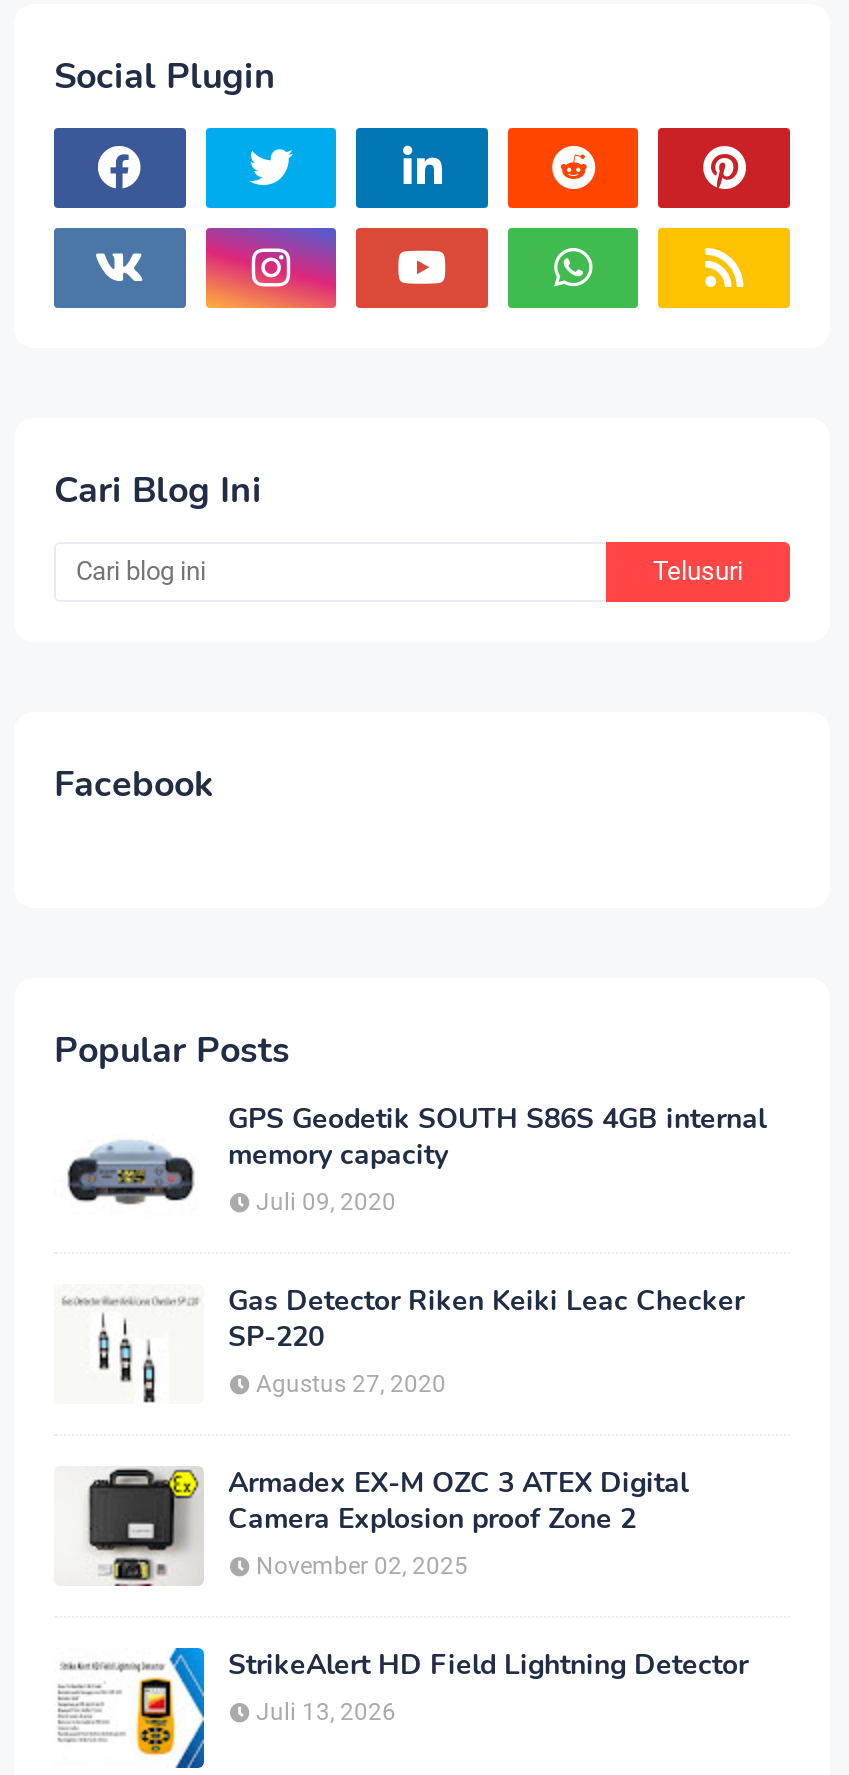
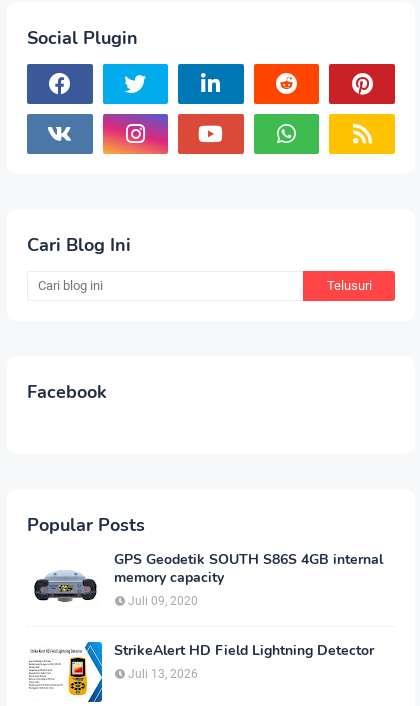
[98,1282,744,1580] [image] | Gas Detector Riken Keiki Leac Checker | SP-220 | Agustus 27, 2020 | Armadex EX-M OZC 3 ATEX Digital | Camera Explosion proof Zone 2 | November 02, 2025 -> none
[86,1466,202,1588] [image] -> none

